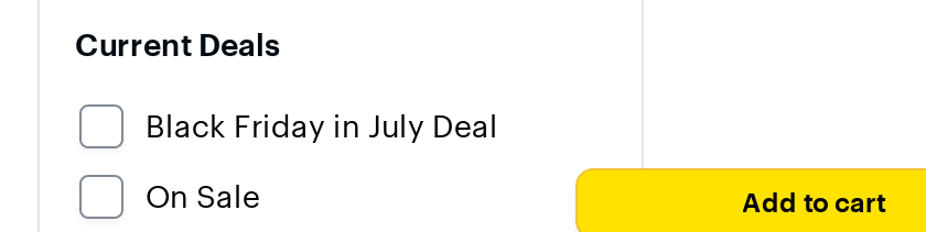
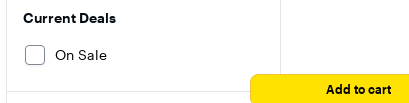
[146,107,498,146] Black Friday in July Deal -> none
moved [146,177,260,217] -> [55,46,107,64]: On Sale

